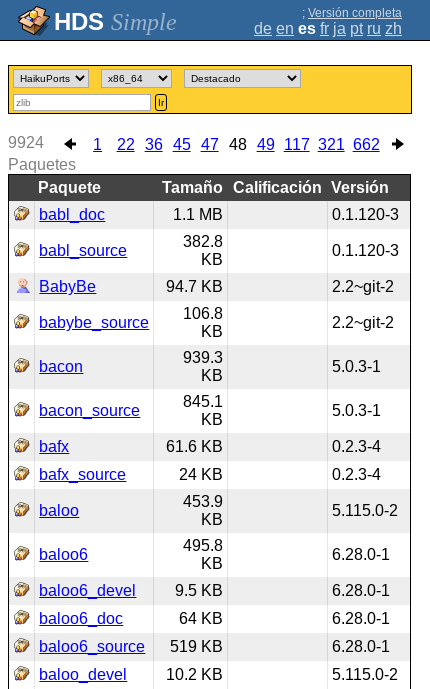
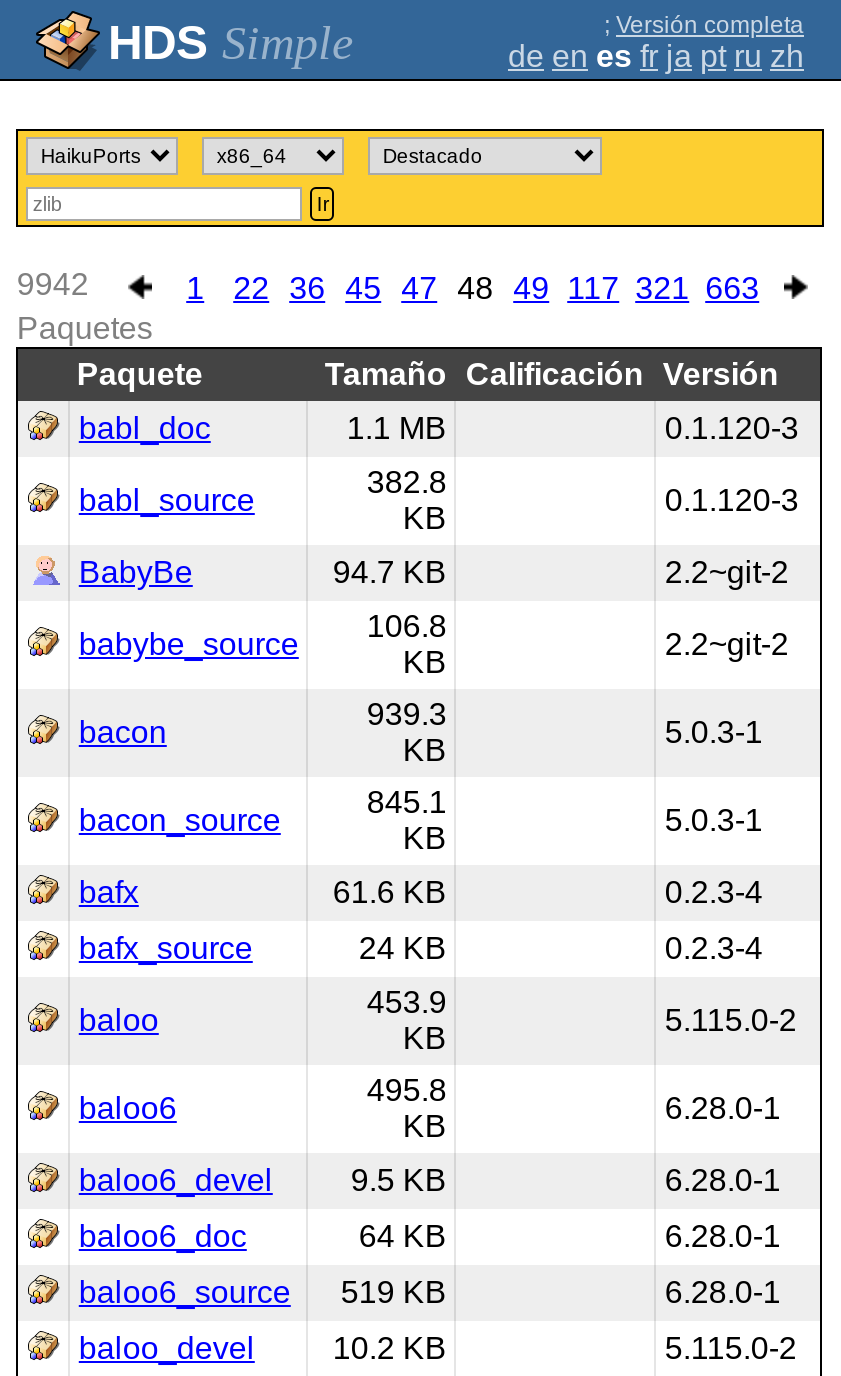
[8,134,44,151] 9924 -> [17,267,89,301] 9942
[93,136,380,153] 1 22 36 45 47 48 49 117 321 662 -> [186,271,759,305] 1 22 36 45 47 48 49 117 321 663

